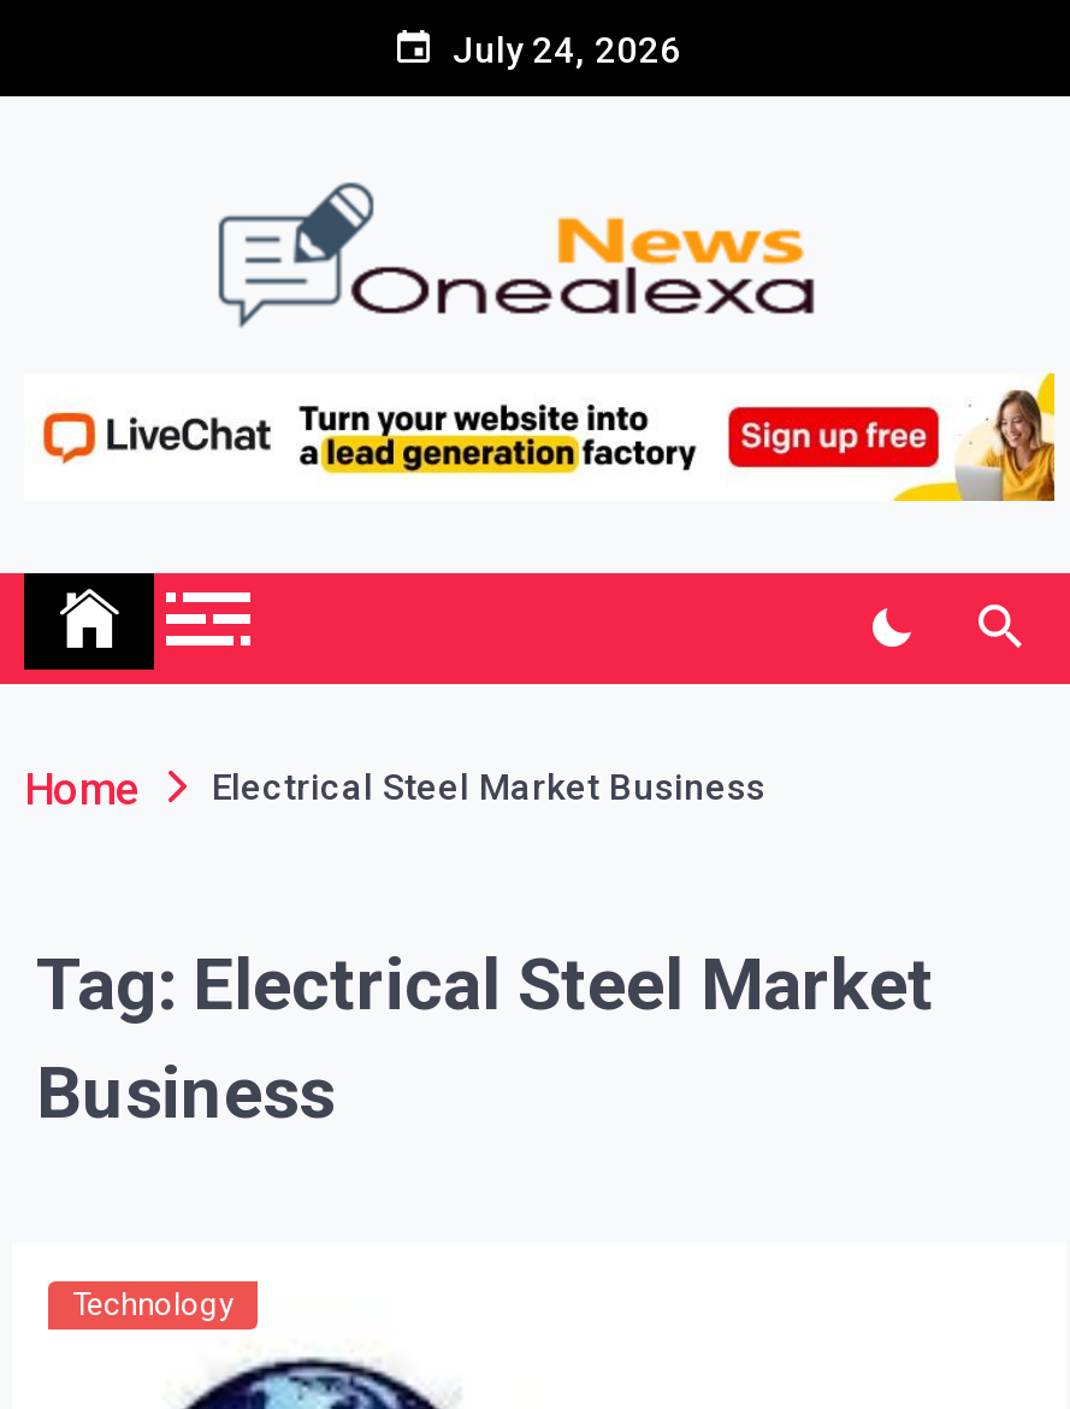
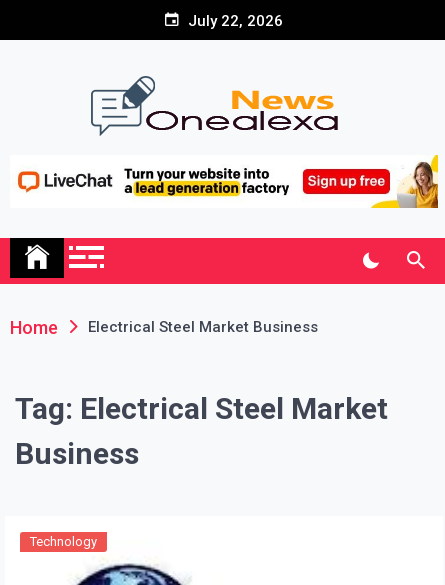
[443,29,681,72] July 24, 2026 -> [184,12,283,30] July 22, 2026

